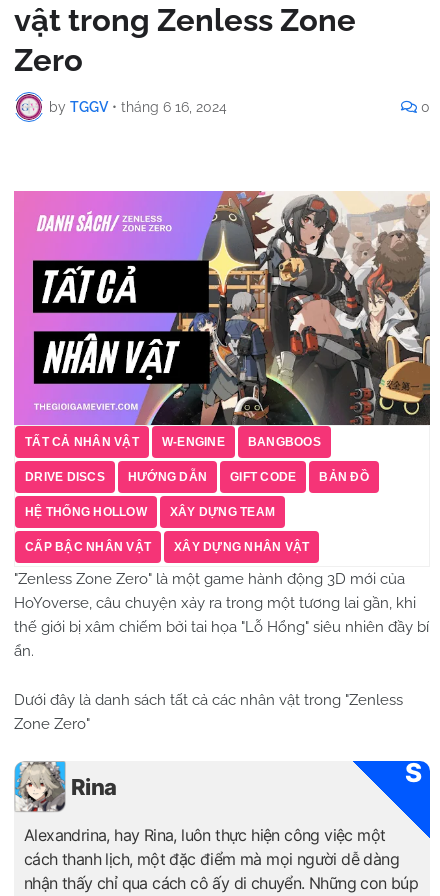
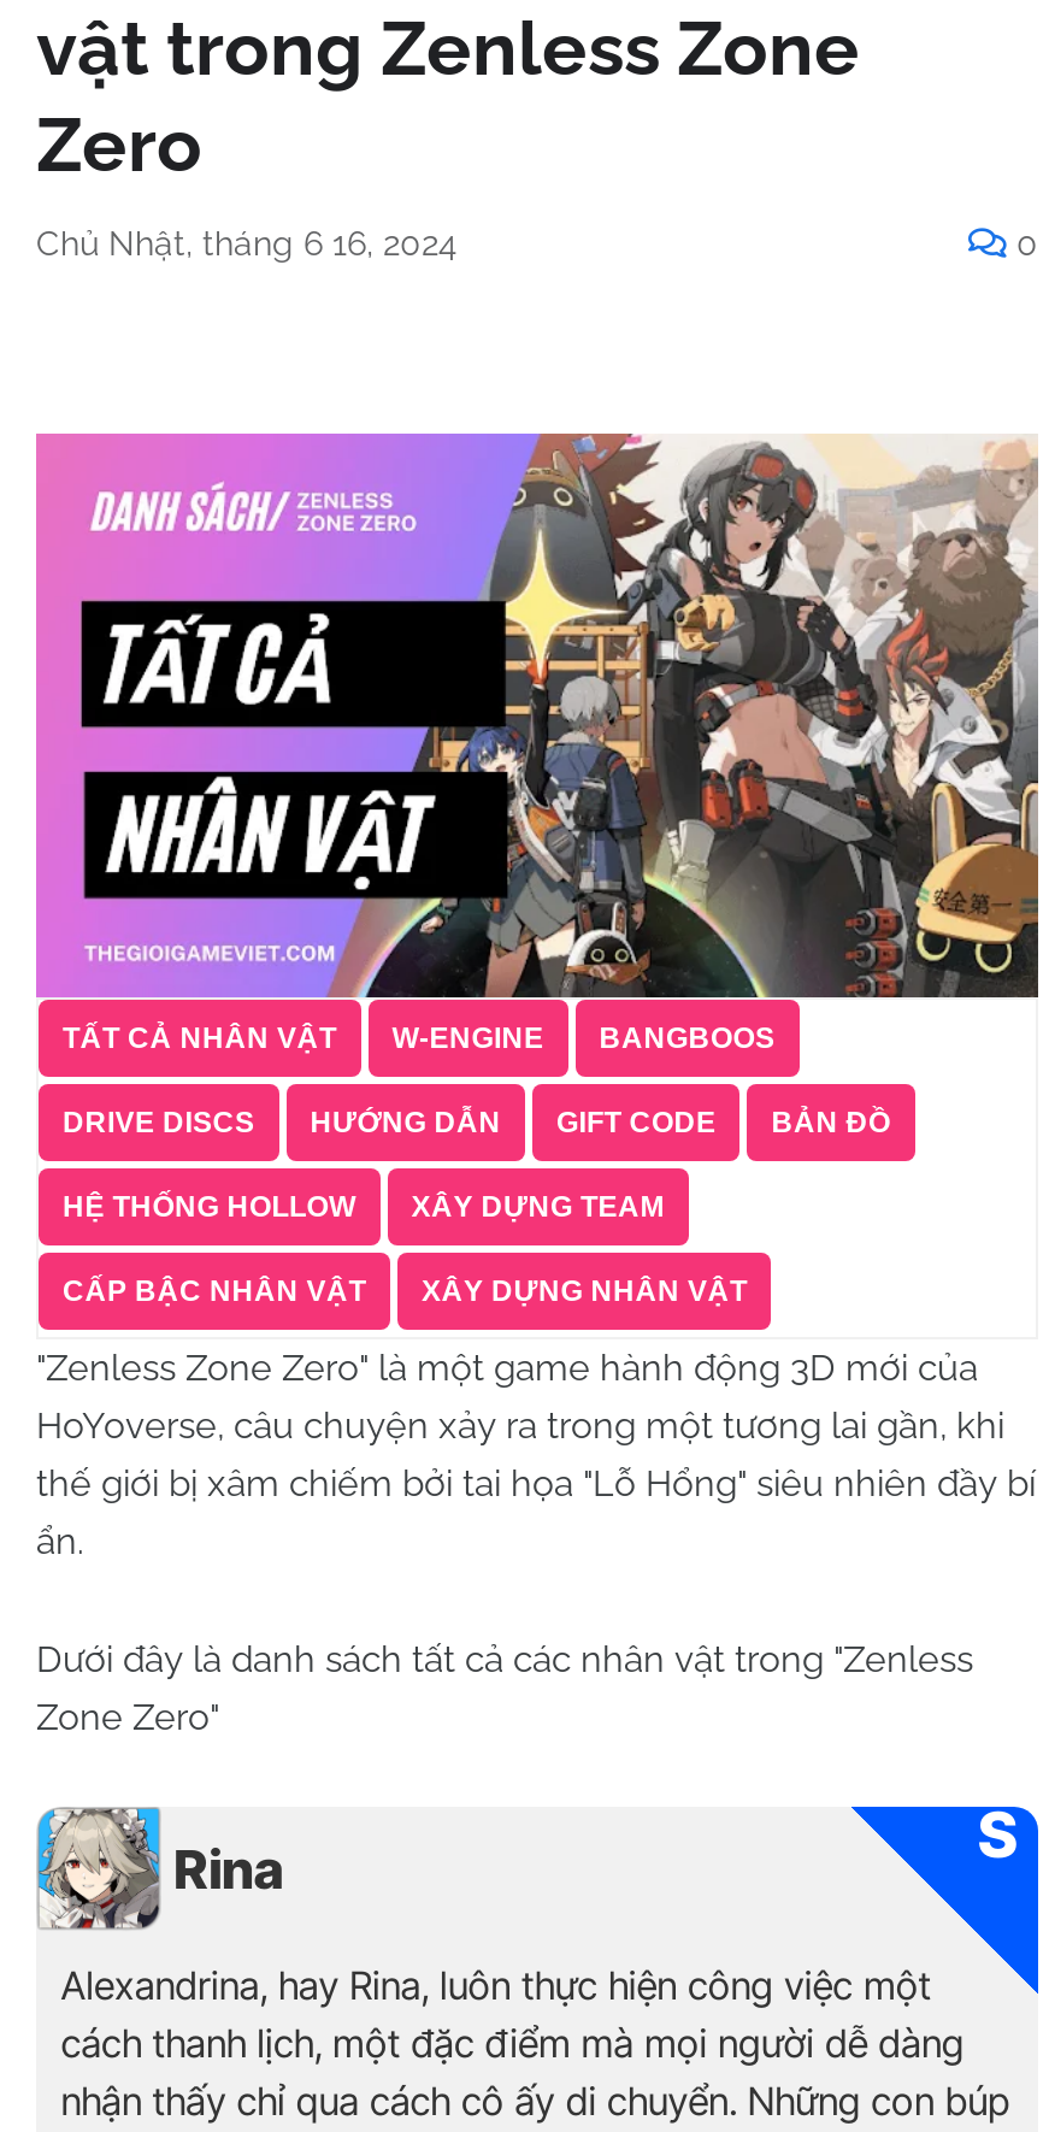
[49,98,227,114] by TGGV • tháng 6 16, 2024 -> [36,224,458,263] Chủ Nhật, tháng 6 16, 2024

